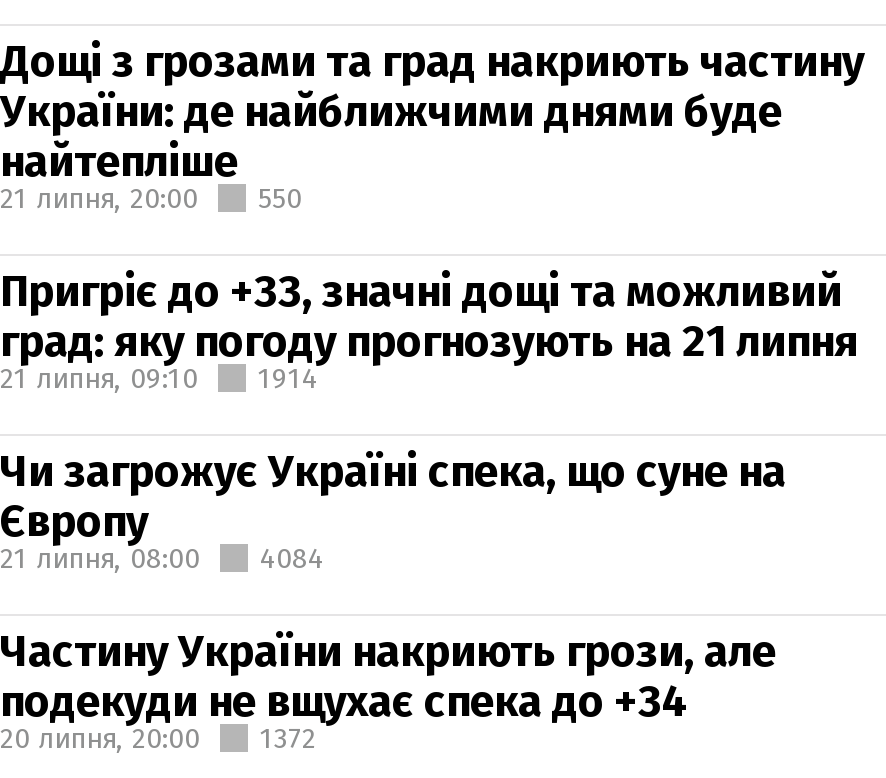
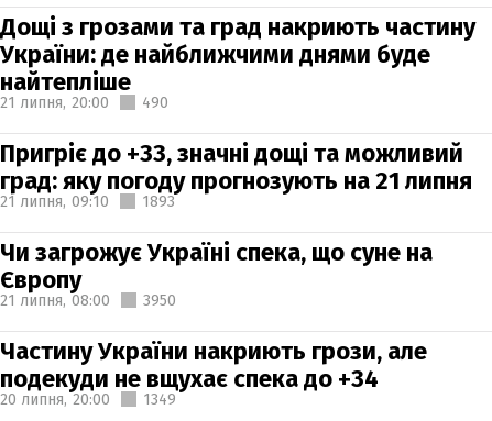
[0,181,302,215] 21 липня, 20:00 550 -> [0,93,168,112] 21 липня, 20:00 490
[258,361,318,395] 1914 -> [142,192,175,210] 1893
[0,541,324,575] 21 липня, 08:00 4084 -> [0,291,176,309] 21 липня, 08:00 3950
[0,721,316,755] 20 липня, 20:00 1372 -> [0,390,176,408] 20 липня, 20:00 1349

